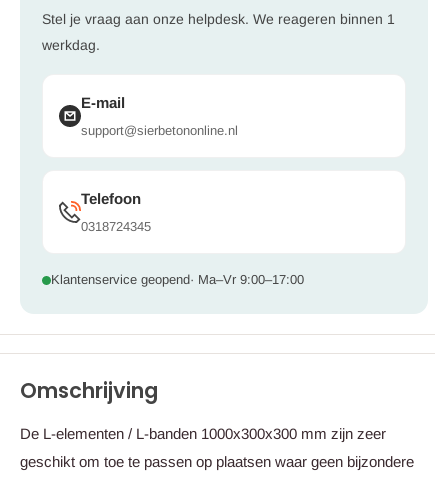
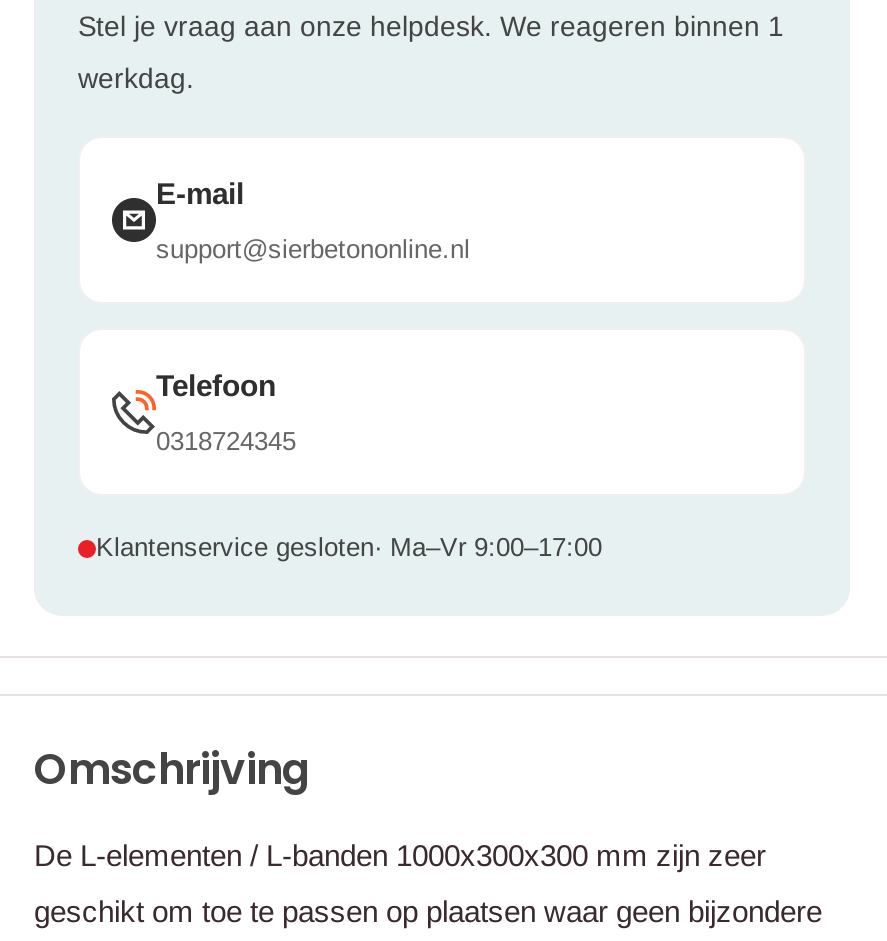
[51,272,304,287] Klantenservice geopend · Ma–Vr 9:00–17:00 -> [96,532,602,562] Klantenservice gesloten · Ma–Vr 9:00–17:00

